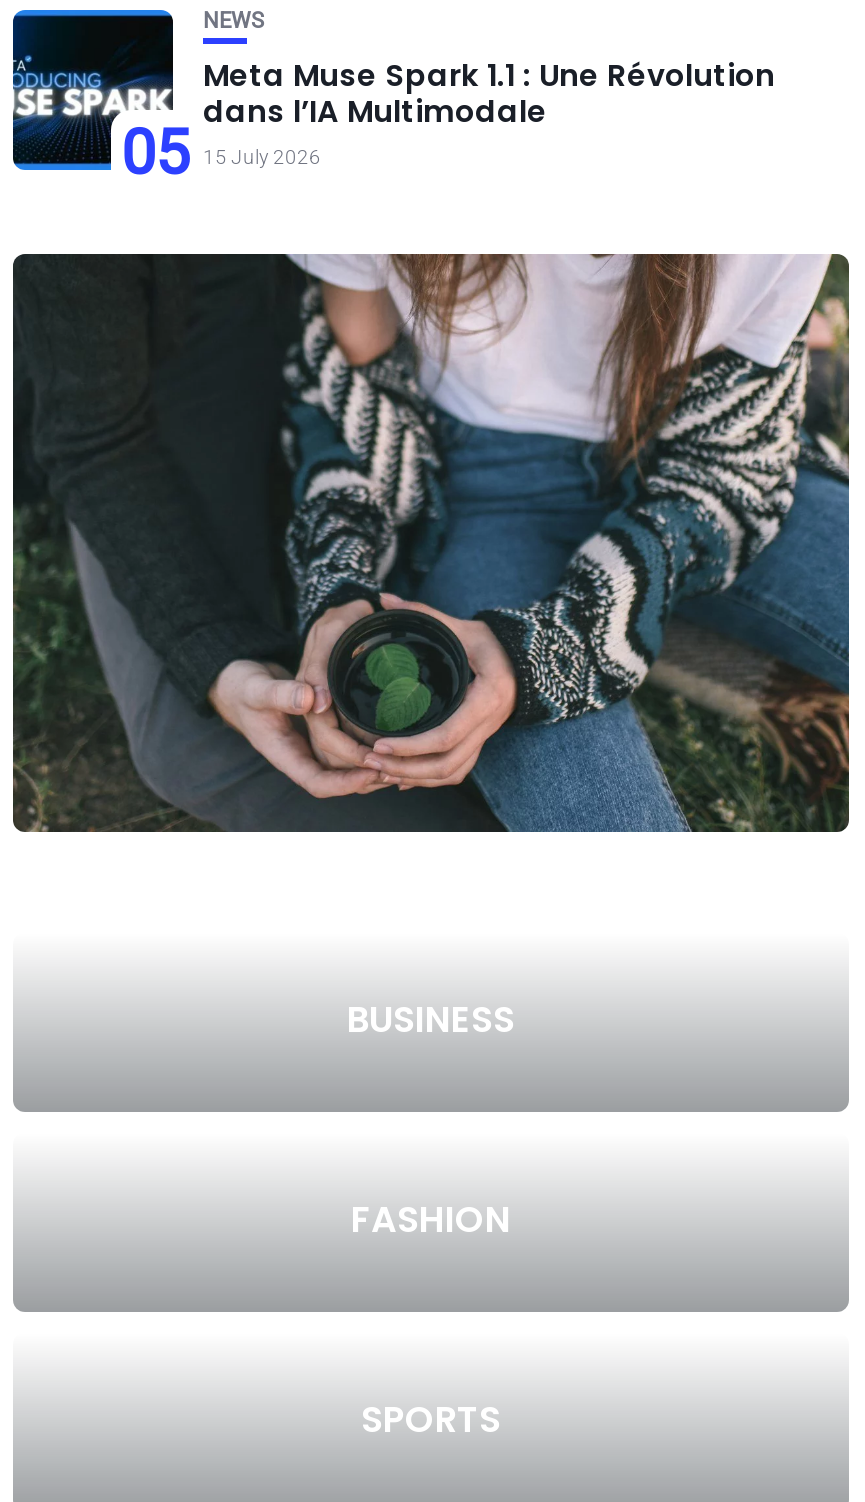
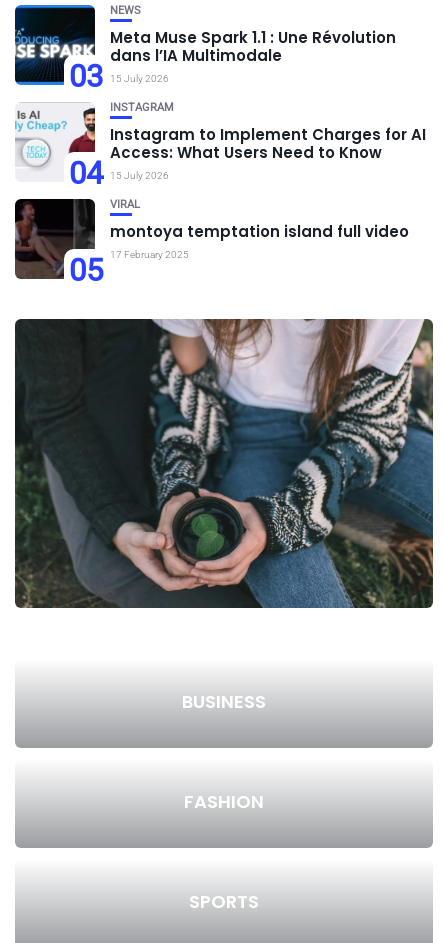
[121,117,321,191] 05 15 July 2026 -> [69,58,169,95] 03 15 July 2026
none -> [14,107,103,192] [image] | 04
none -> [15,101,426,289] [image] | INSTAGRAM | Instagram to Implement Charges for AI | Access: What Users Need to Know | 15 July 2026 | 05
none -> [110,198,409,260] VIRAL | montoya temptation island full video | 17 February 2025

